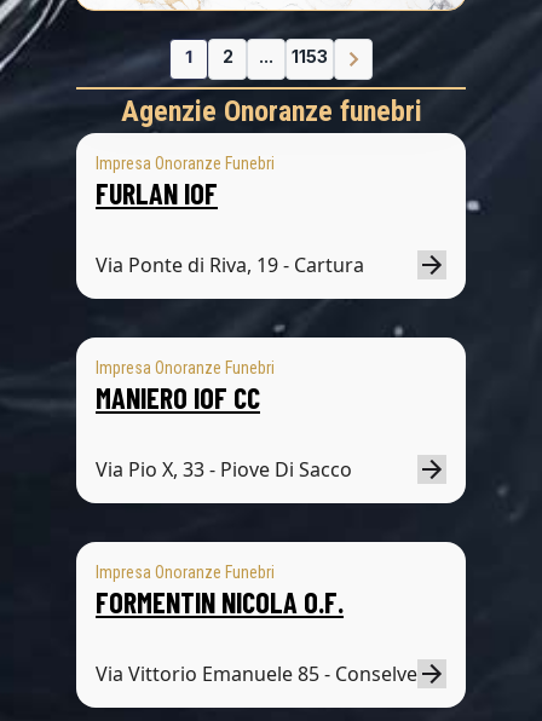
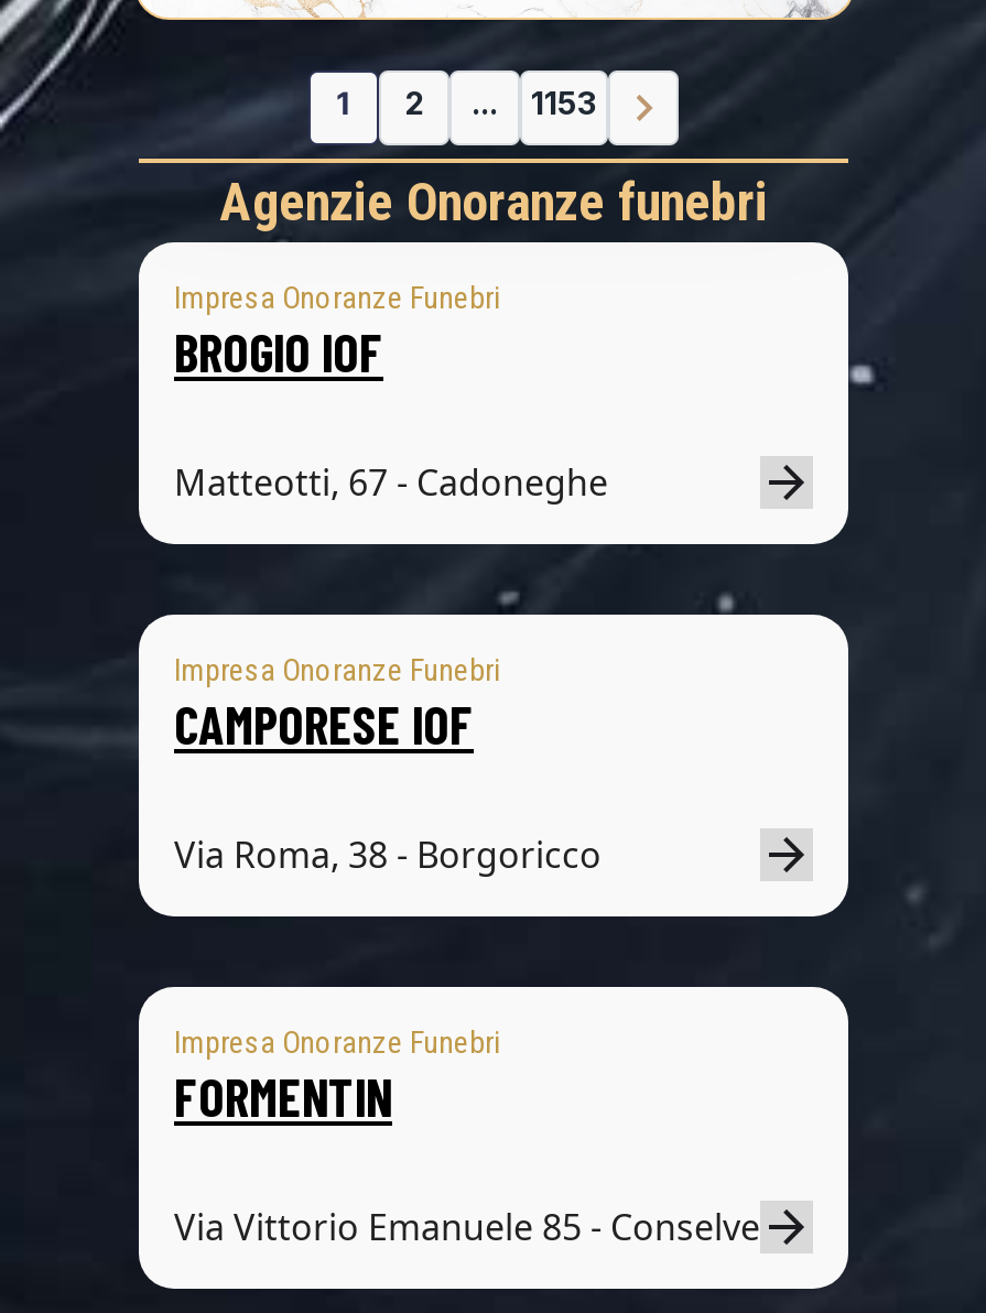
[96,175,218,210] FURLAN IOF -> [174,319,383,383] BROGIO IOF
[96,252,364,278] Via Ponte di Riva, 19 - Cartura -> [174,458,608,507] Matteotti, 67 - Cadoneghe
[96,380,260,415] MANIERO IOF CC -> [174,692,474,756] CAMPORESE IOF
[96,456,352,483] Via Pio X, 33 - Piove Di Sacco -> [174,831,602,879] Via Roma, 38 - Borgoricco
[96,584,344,619] FORMENTIN NICOLA O.F. -> [174,1064,392,1128] FORMENTIN

